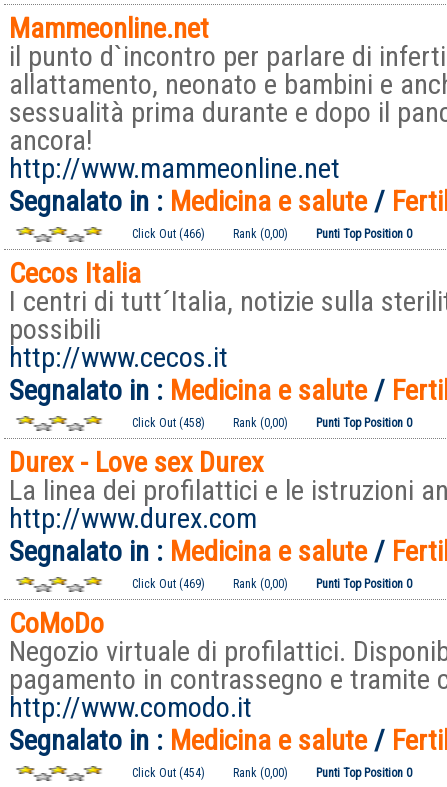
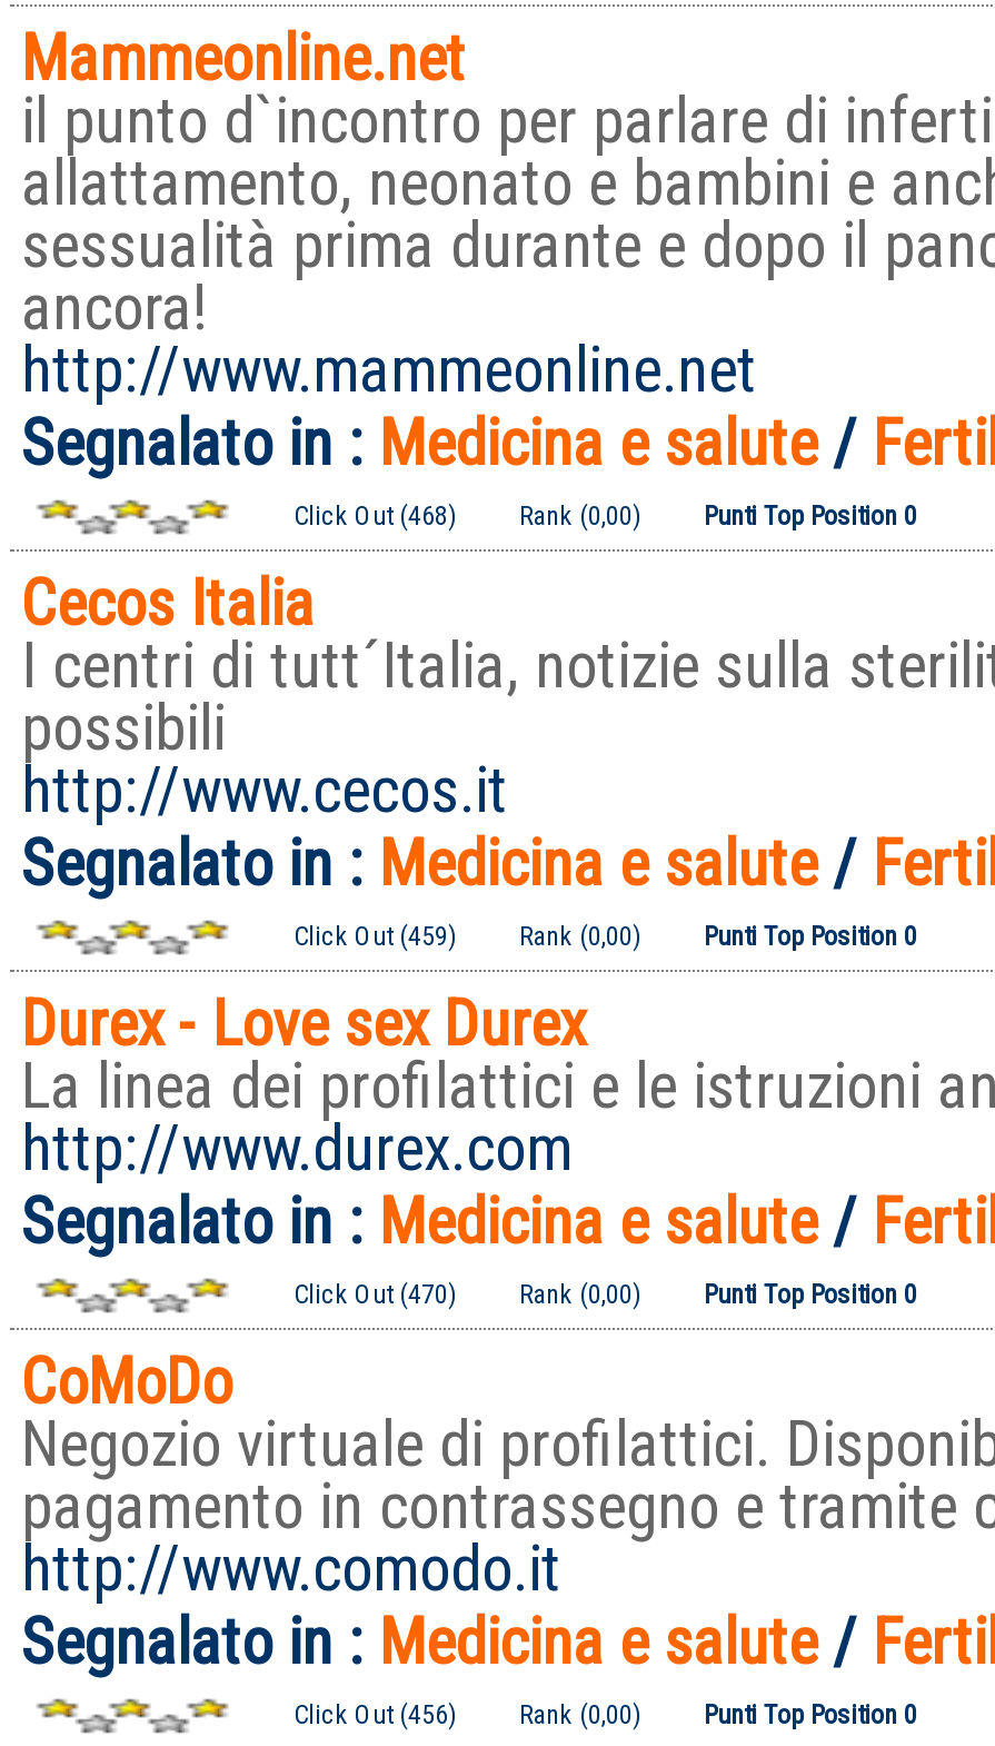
[132,227,412,241] Click Out (466) Rank (0,00) Punti Top Position 0 -> [295,500,917,531] Click Out (468) Rank (0,00) Punti Top Position 0
[132,416,412,430] Click Out (458) Rank (0,00) Punti Top Position 0 -> [295,920,917,951] Click Out (459) Rank (0,00) Punti Top Position 0
[132,577,412,591] Click Out (469) Rank (0,00) Punti Top Position 0 -> [295,1278,917,1309] Click Out (470) Rank (0,00) Punti Top Position 0
[132,766,412,780] Click Out (454) Rank (0,00) Punti Top Position 0 -> [295,1699,917,1730] Click Out (456) Rank (0,00) Punti Top Position 0

